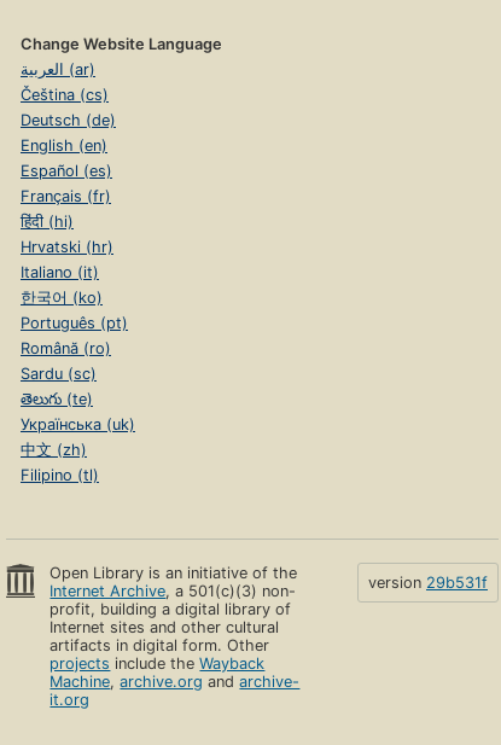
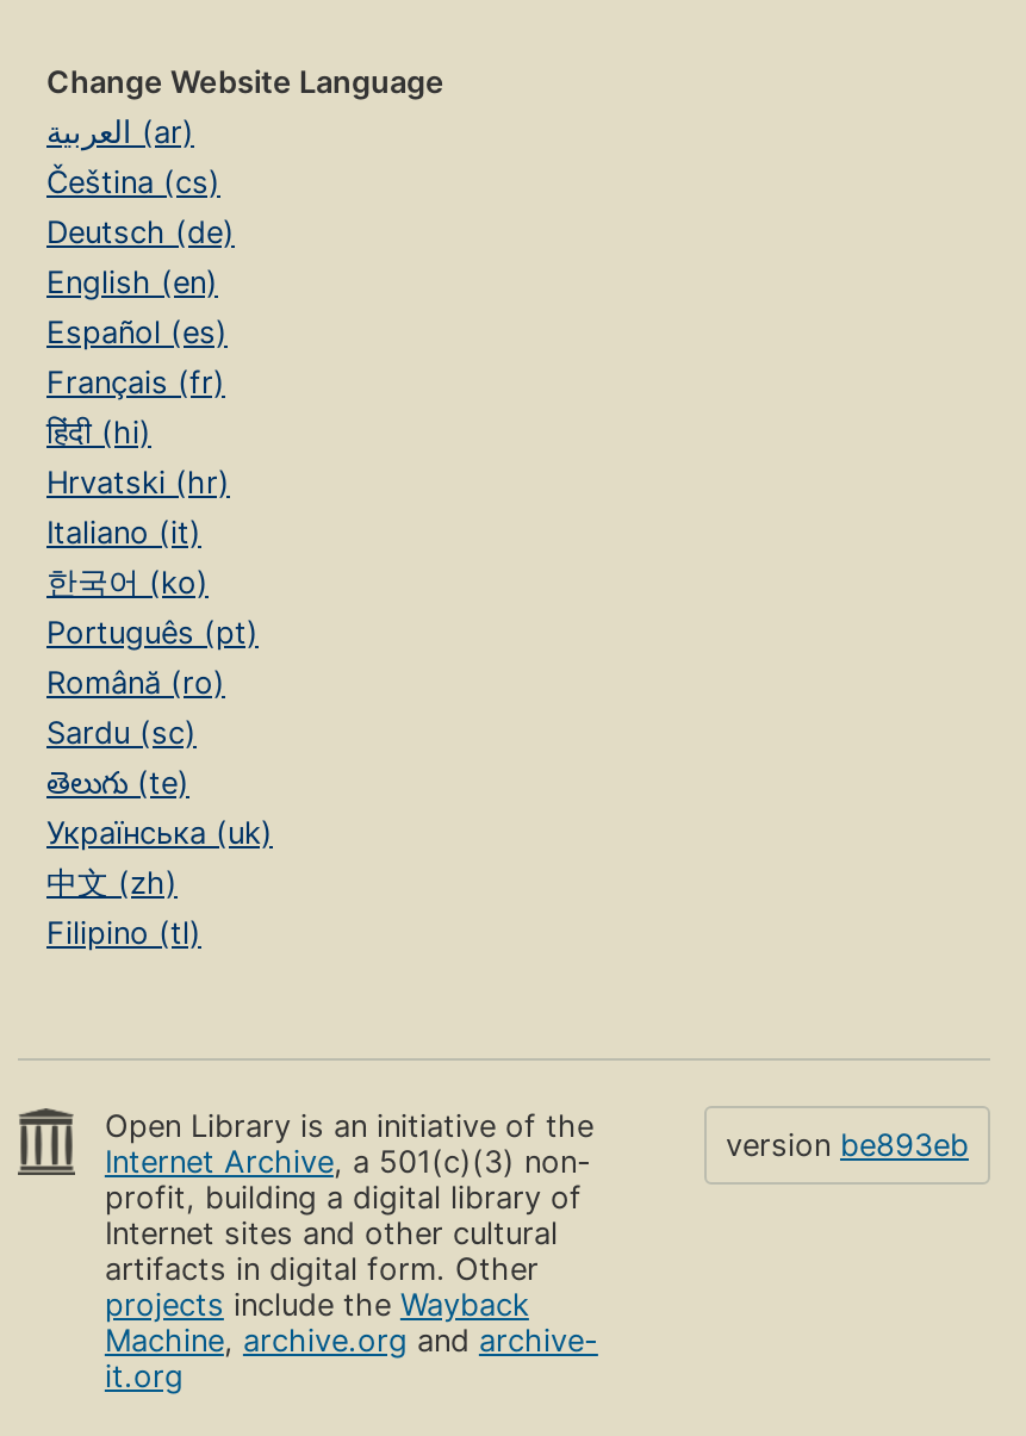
[368,574,488,592] version 29b531f -> [726,1128,969,1164] version be893eb

